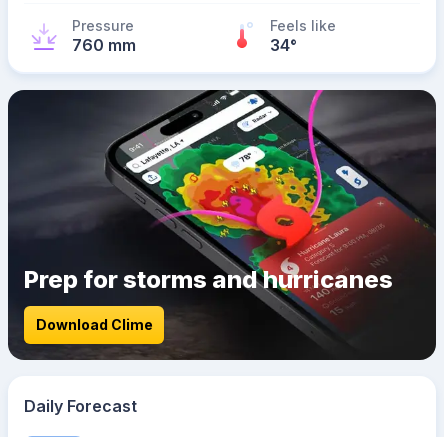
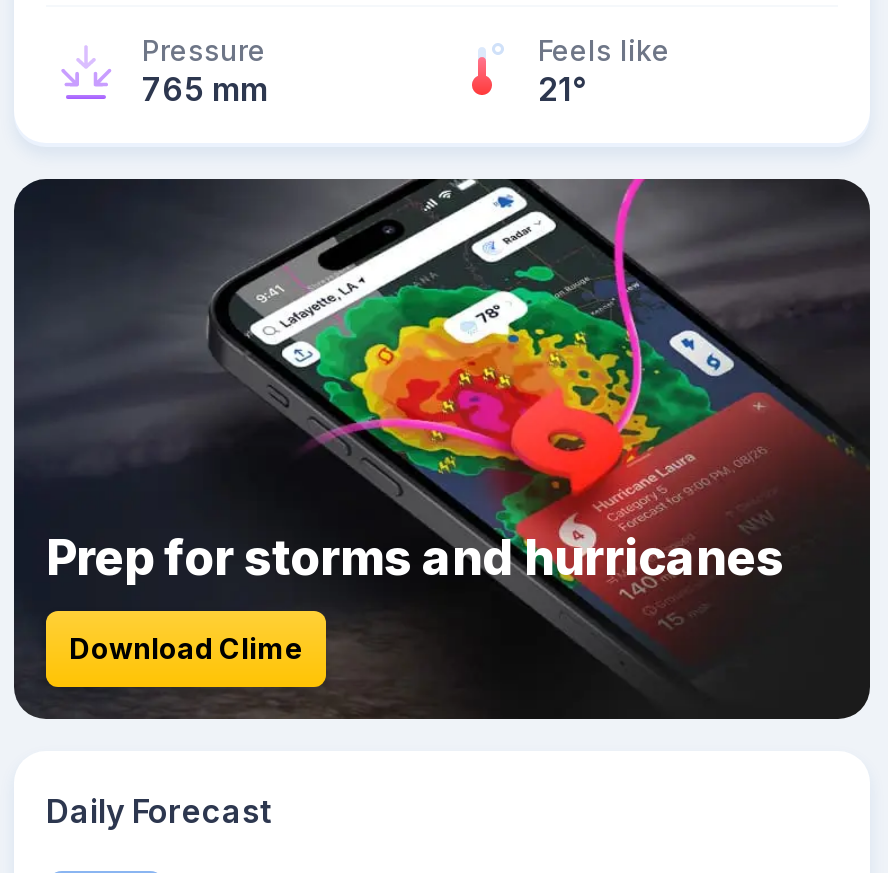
[72,35,136,55] 760 mm -> [142,69,268,109] 765 mm
[270,35,297,55] 34° -> [538,69,586,109] 21°

